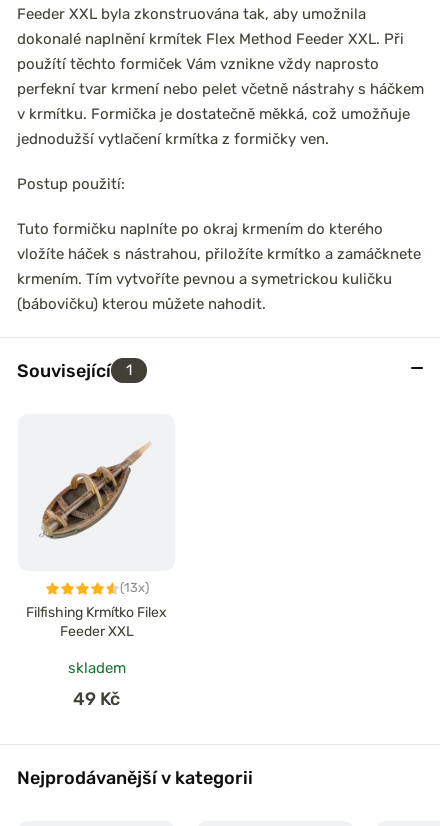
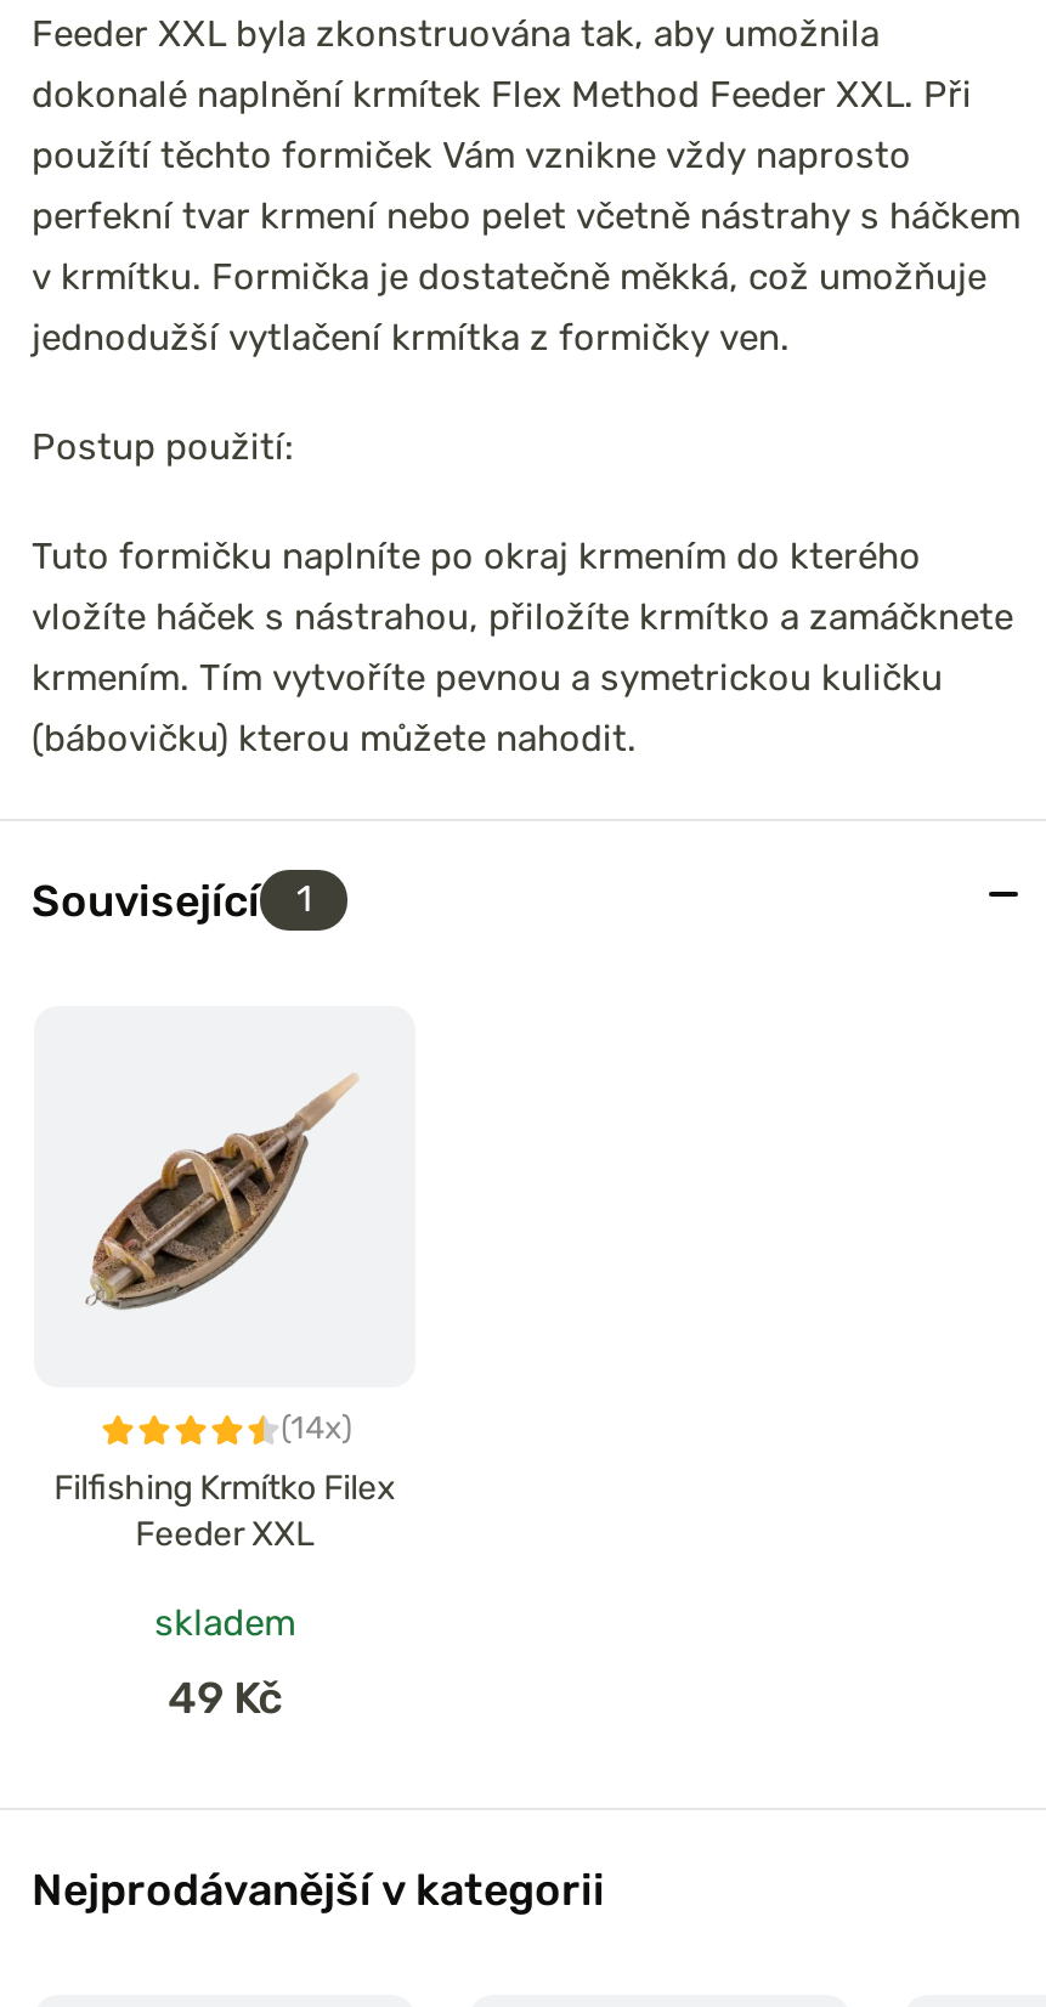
[120,580,149,595] (13x) -> [281,1410,351,1447] (14x)

